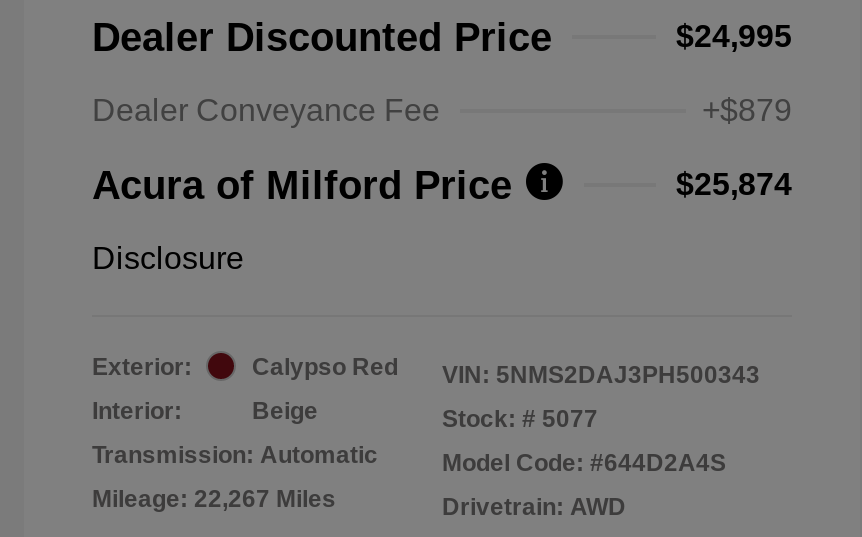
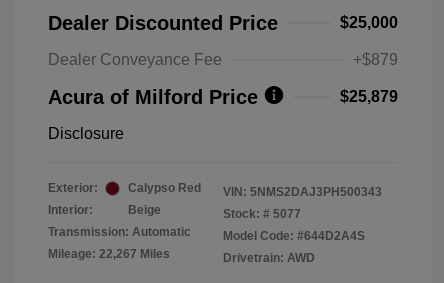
[676,18,792,52] $24,995 -> [340,14,398,31] $25,000
[676,166,792,200] $25,874 -> [340,88,398,105] $25,879

